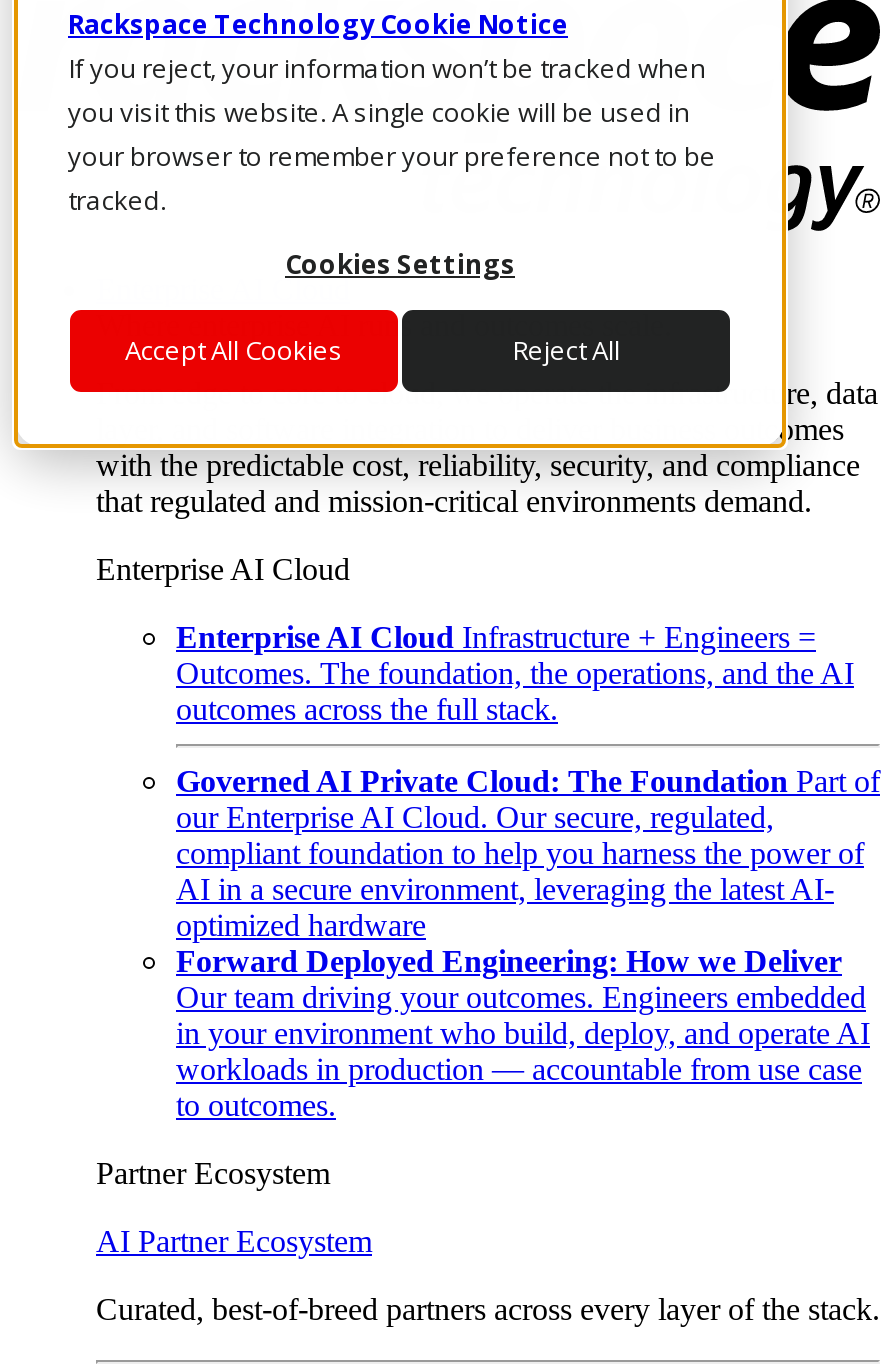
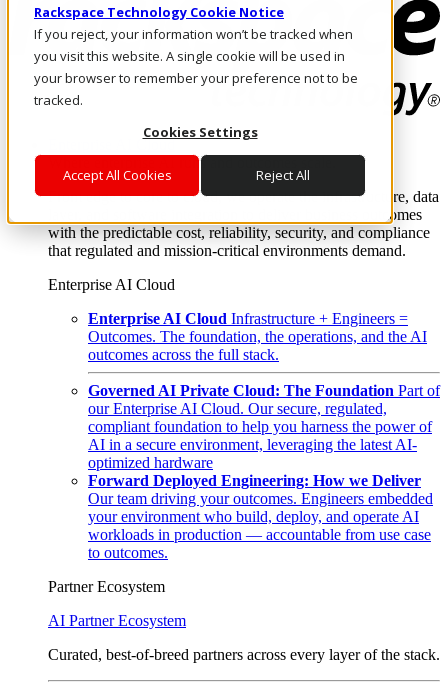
[176,1016,870,1050] in your environment who build, deploy, and operate AI -> [88,508,419,525] your environment who build, deploy, and operate AI

